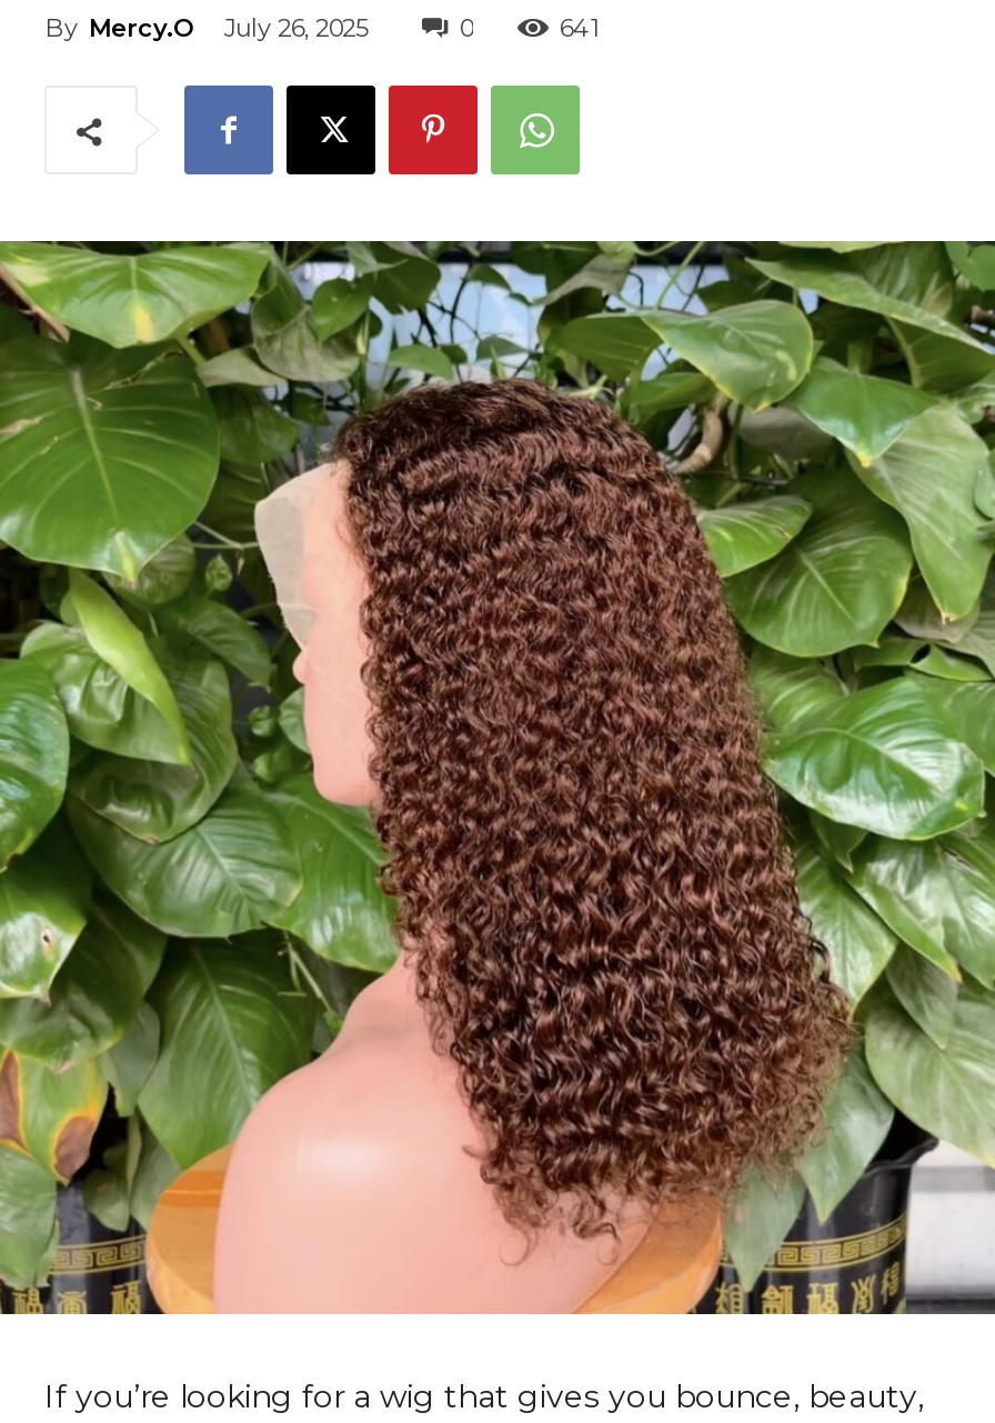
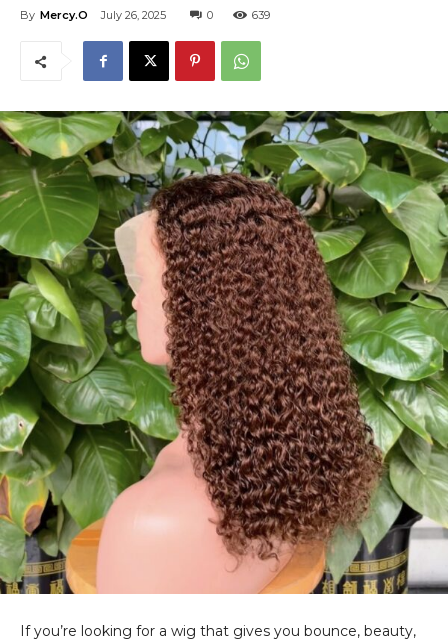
[560,13,600,44] 641 -> [252,8,270,22] 639

